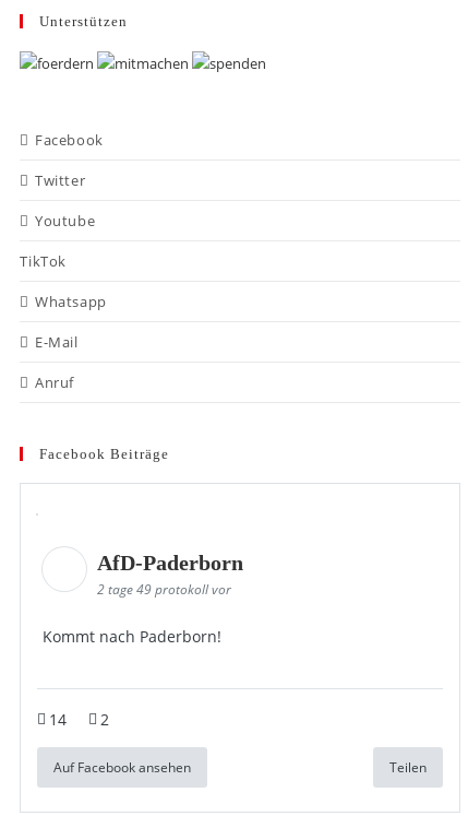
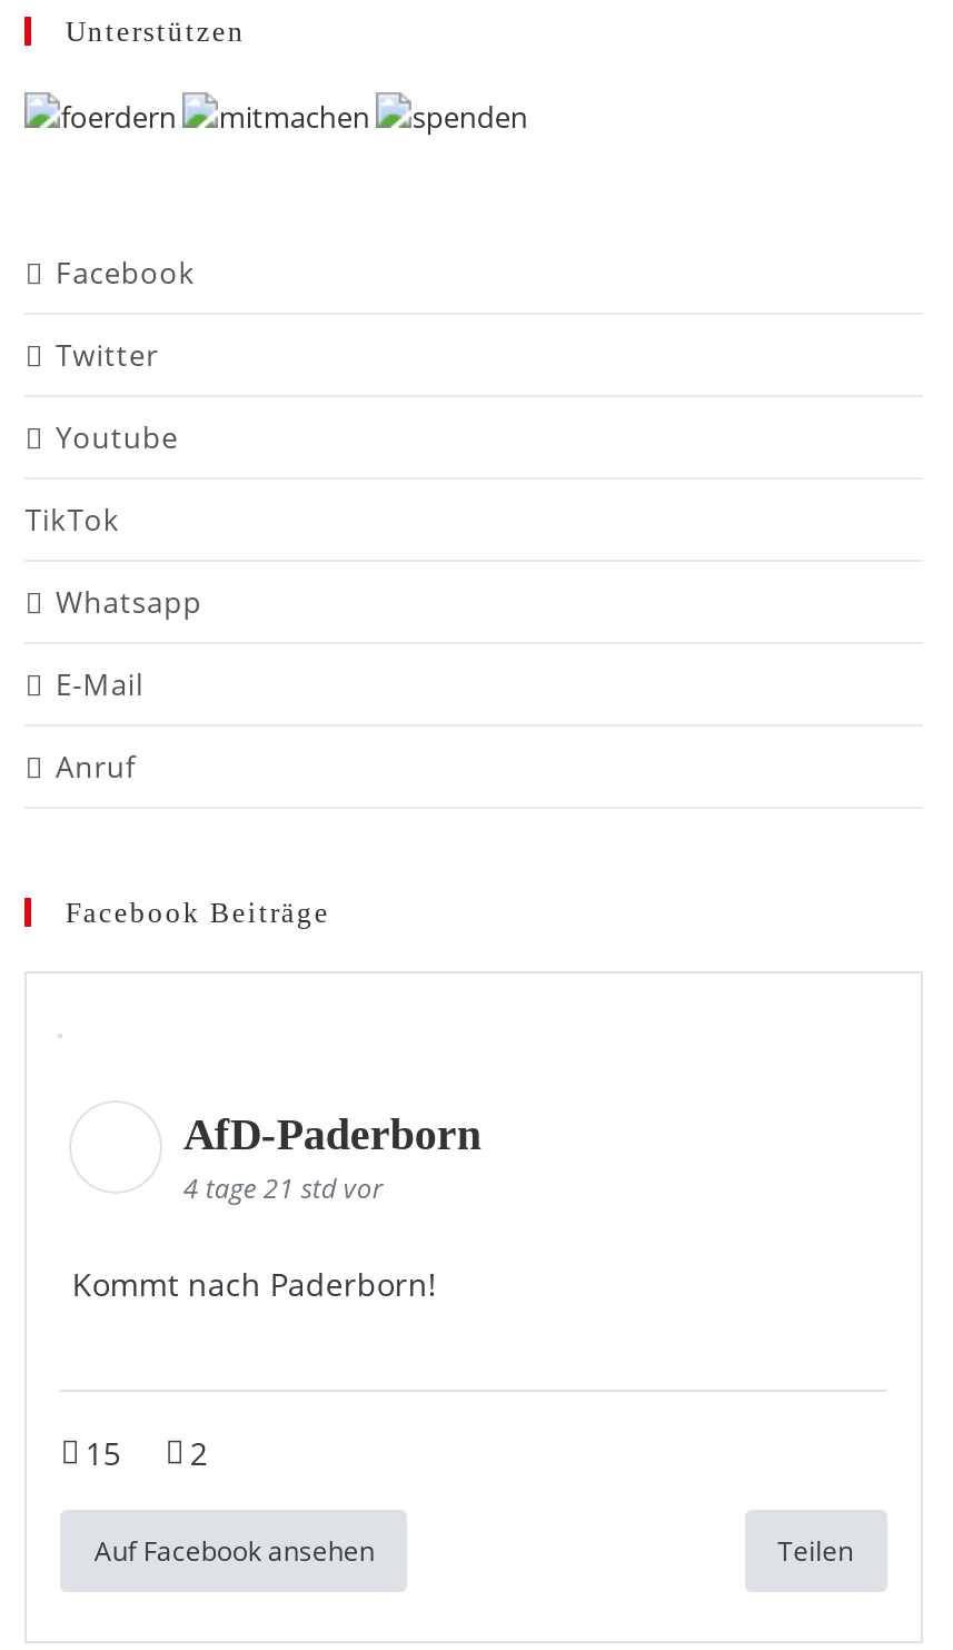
[98,580,232,599] 2 tage 49 protokoll vor -> [183,1170,383,1208] 4 tage 21 std vor
[50,709,110,730] 14 2 -> [85,1432,208,1475] 15 2

